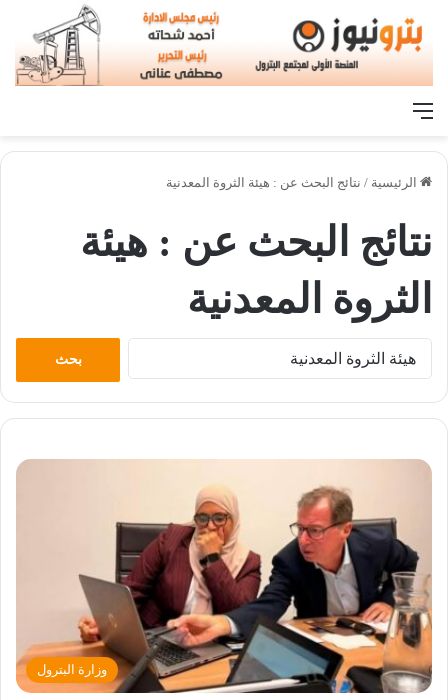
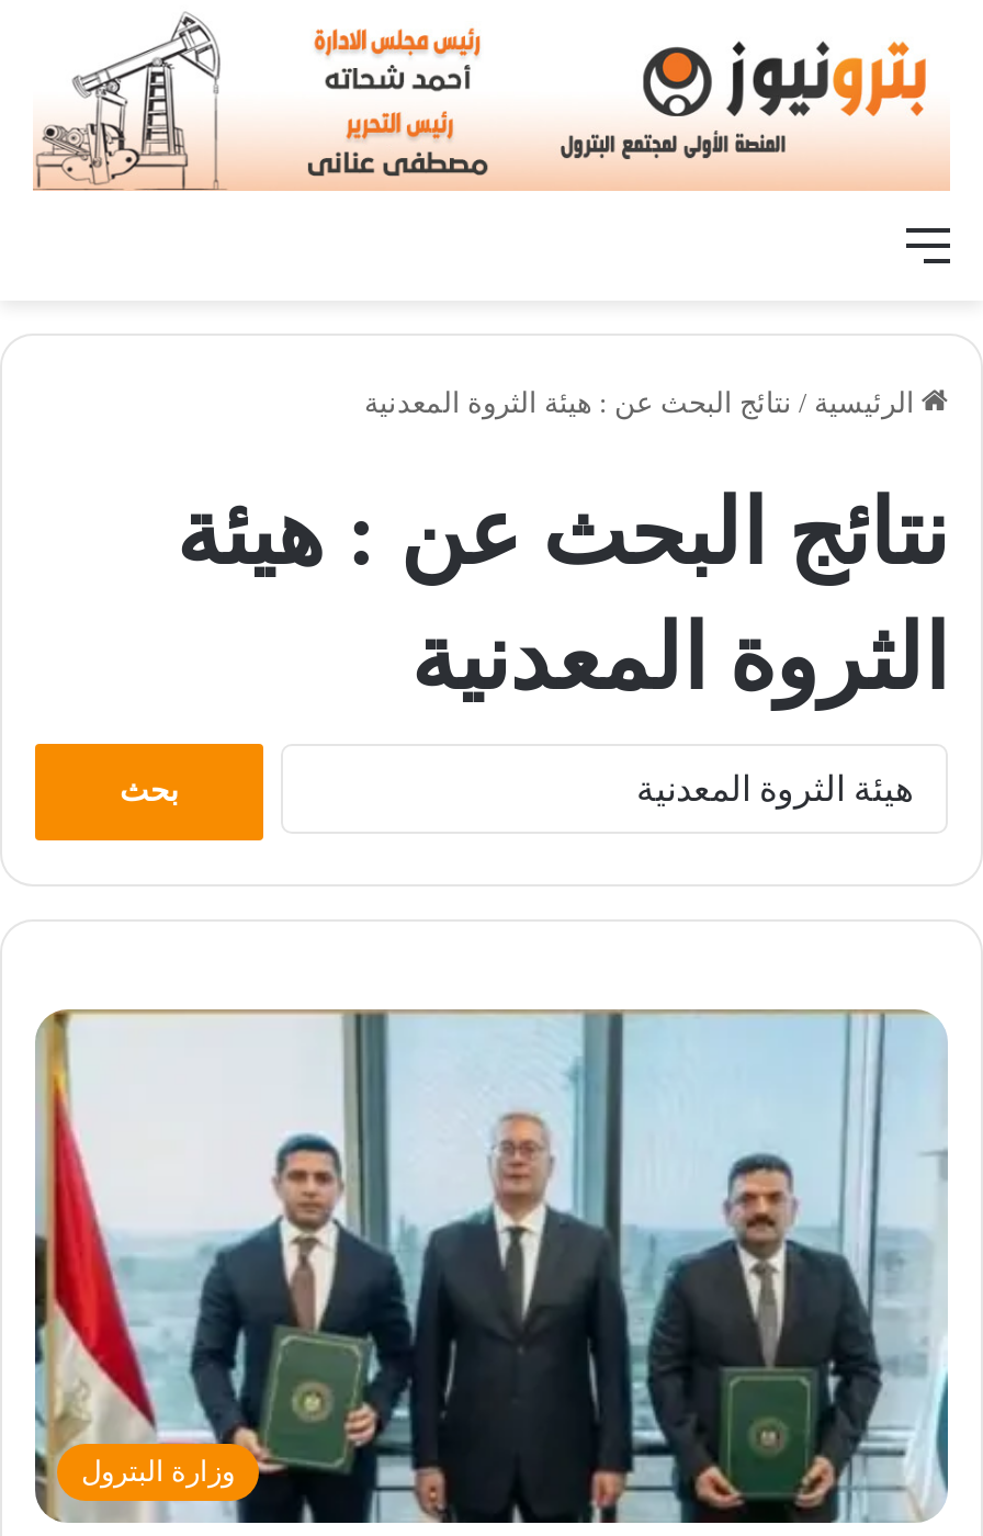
[15,460,433,694] [image] -> [33,1009,950,1525] [image]

